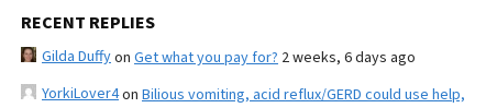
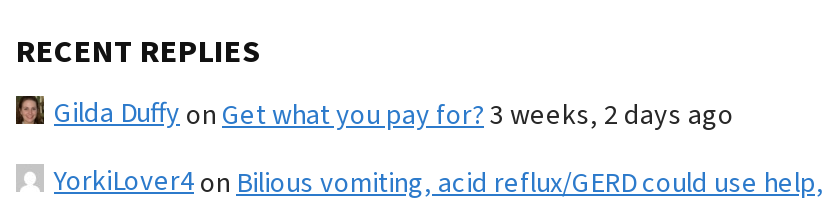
[42,45,416,68] Gilda Duffyon Get what you pay for? 2 weeks, 6 days ago -> [54,93,734,135] Gilda Duffyon Get what you pay for? 3 weeks, 2 days ago

